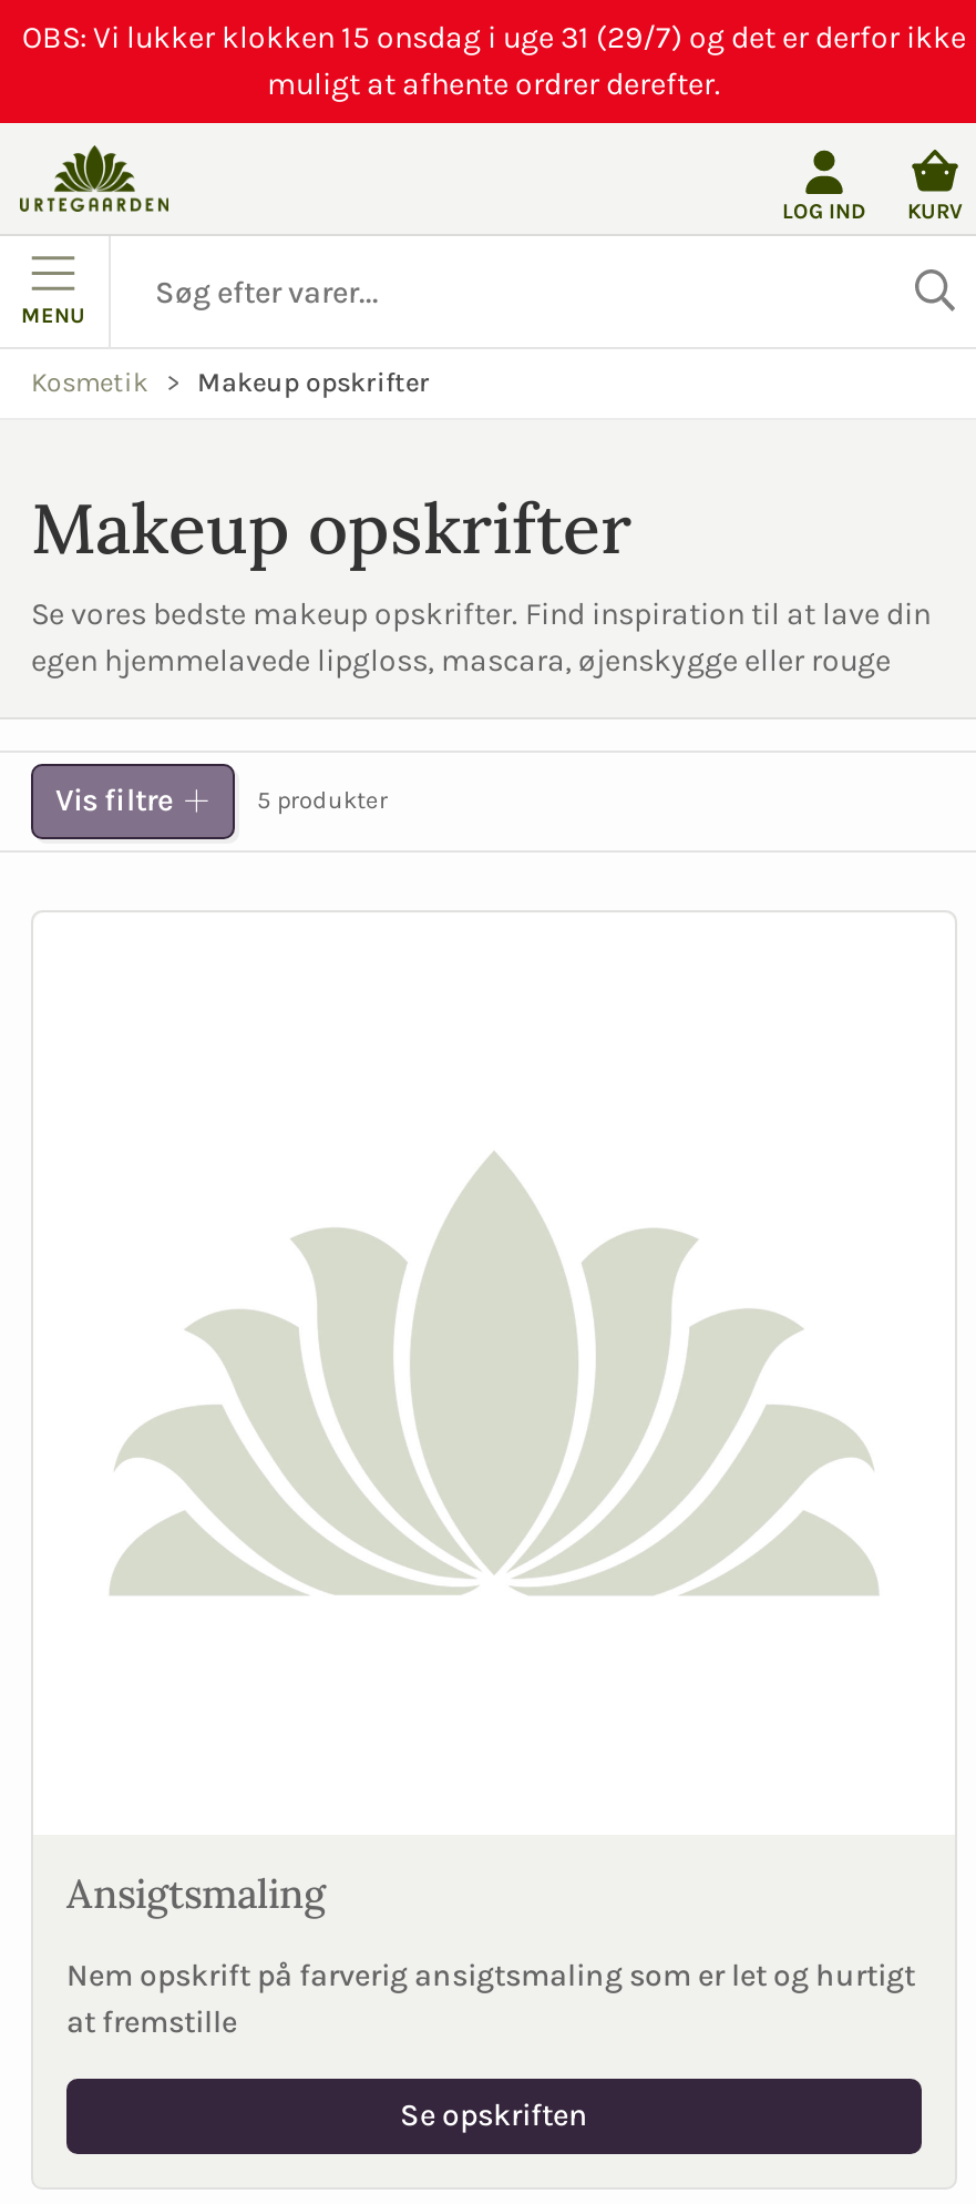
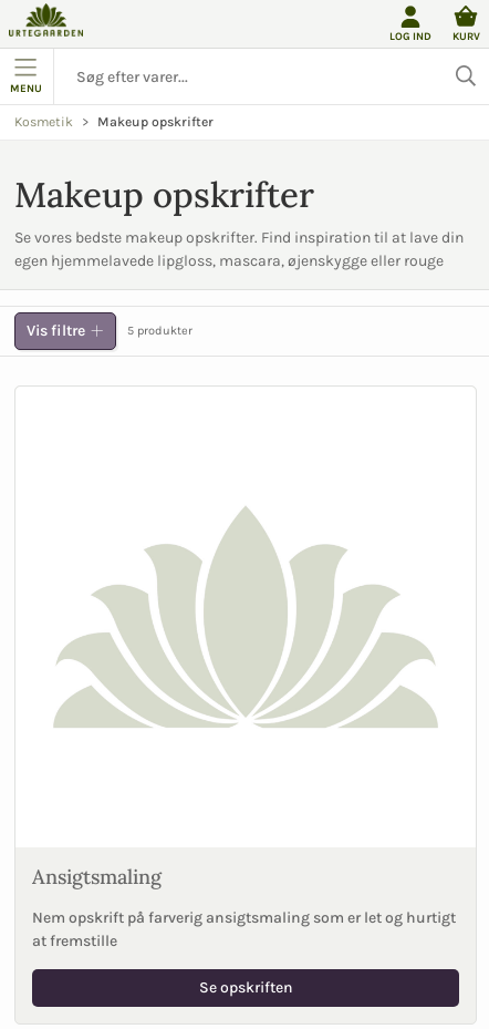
[22,18,966,102] OBS: Vi lukker klokken 15 onsdag i uge 31 (29/7) og det er derfor ikke | muligt at afhente ordrer derefter. -> none

